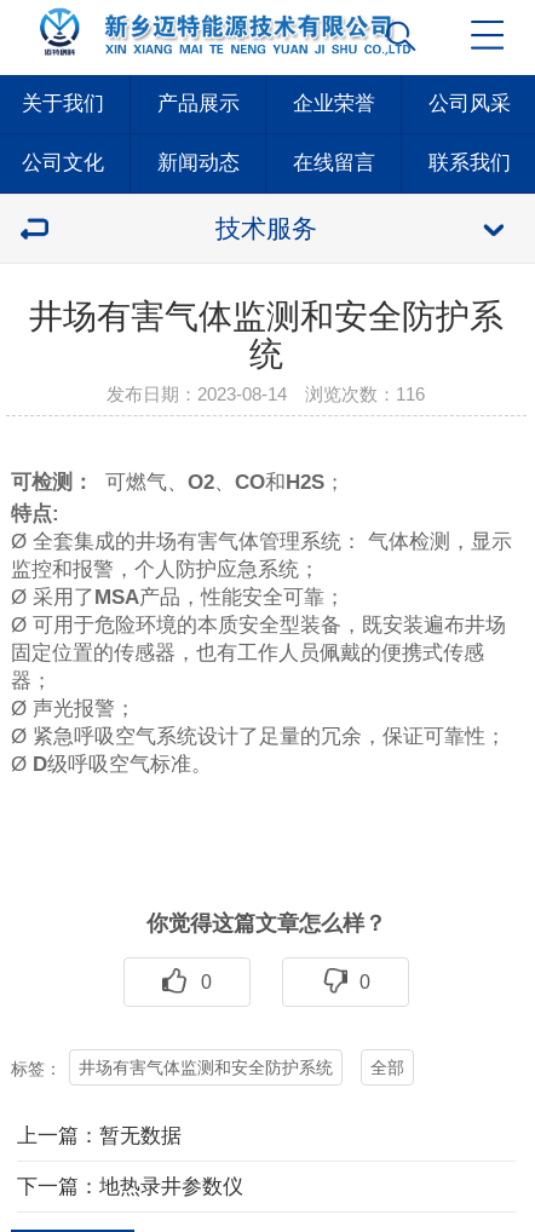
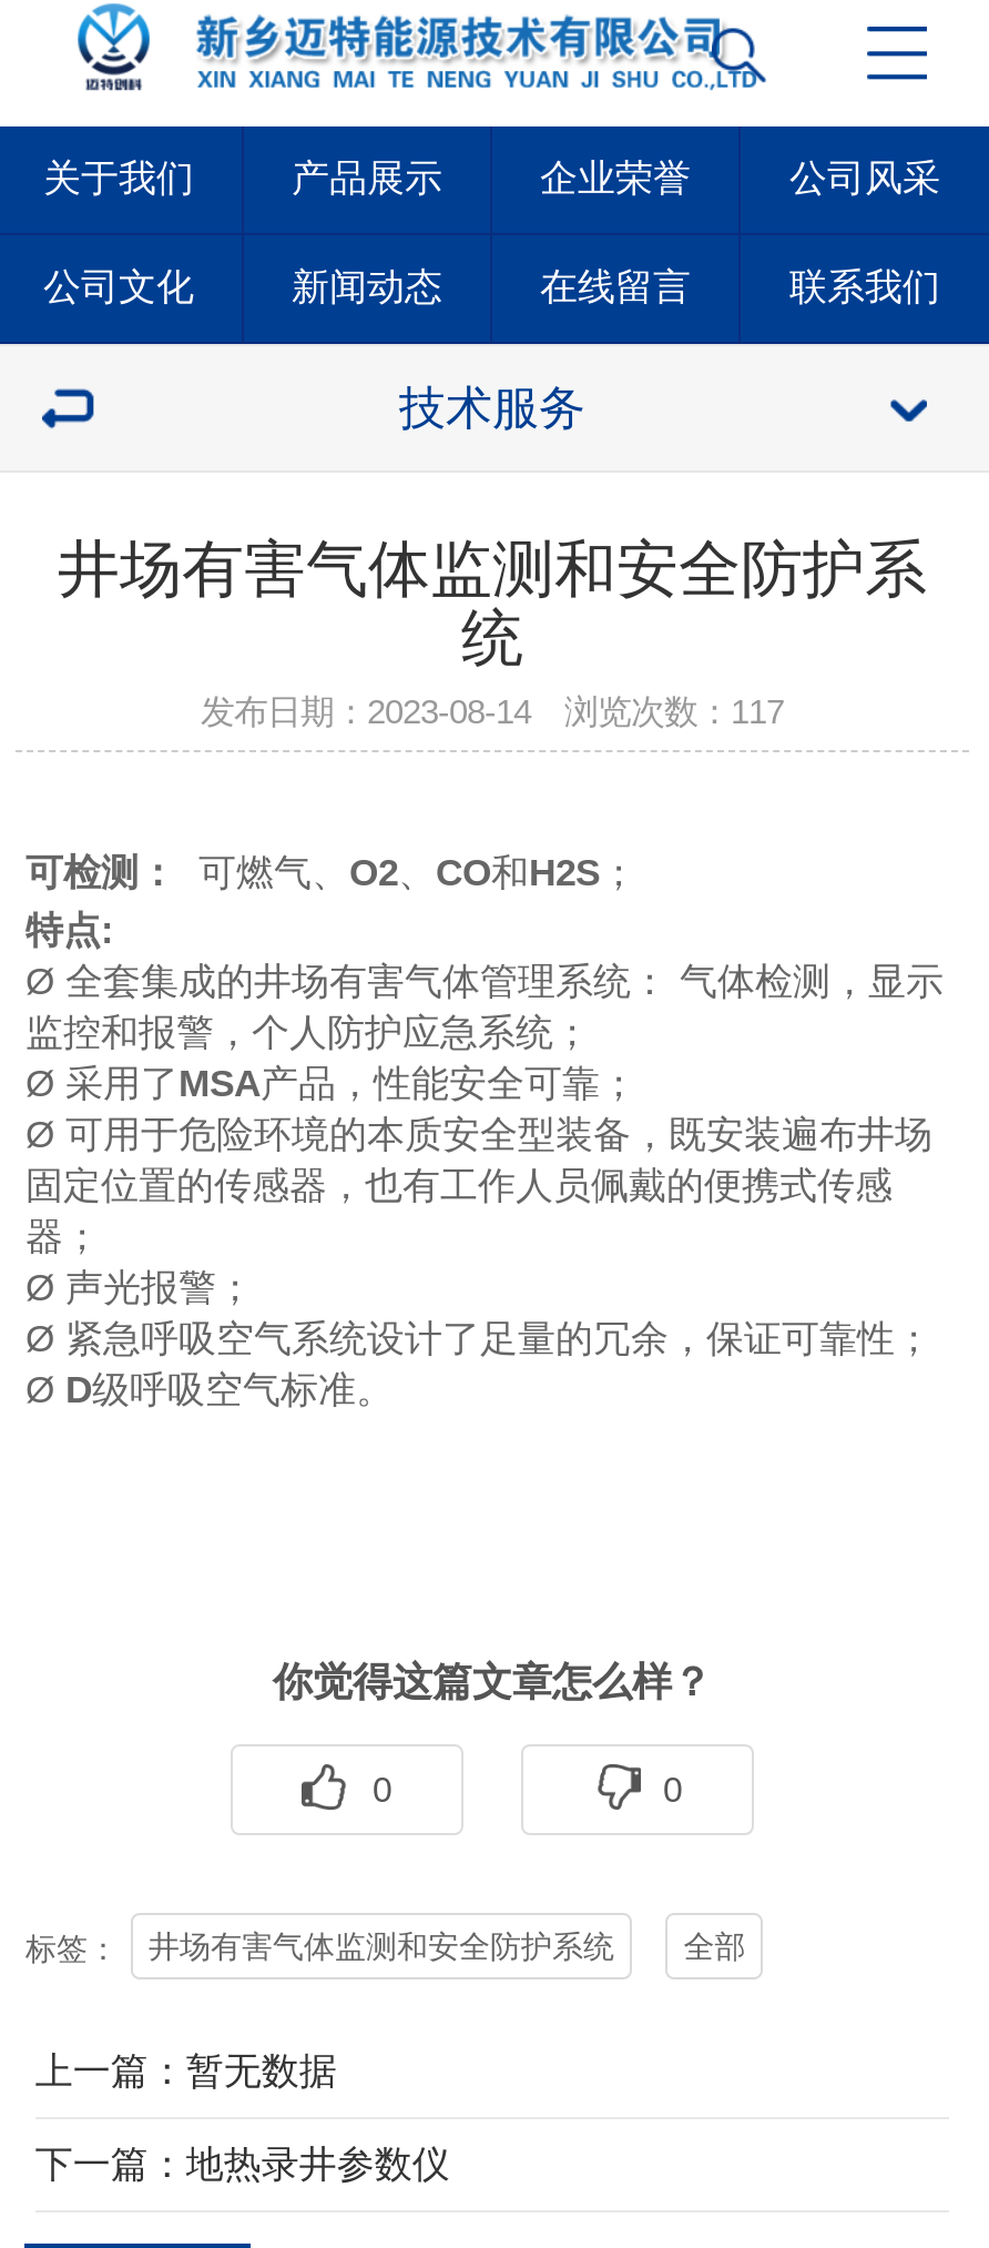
[107,384,425,404] 发布日期：2023-08-14 浏览次数：116 -> [201,692,784,730] 发布日期：2023-08-14 浏览次数：117

